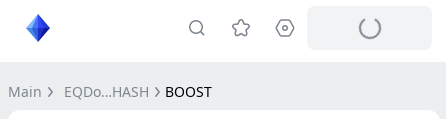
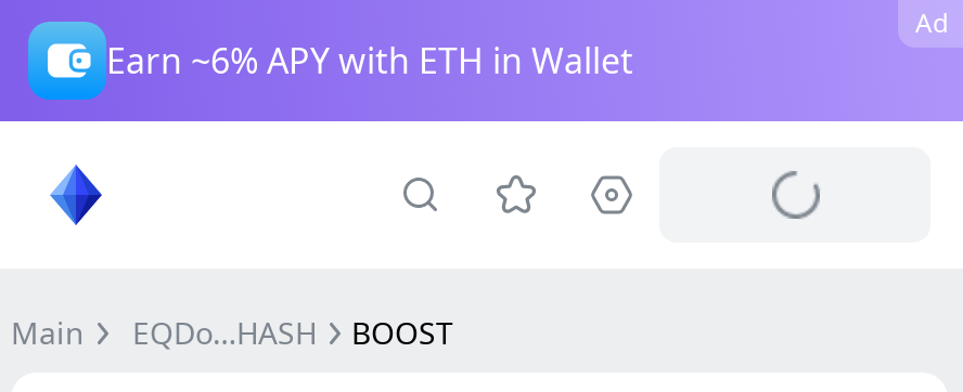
none -> [106,37,633,84] Earn ~6% APY with ETH in Wallet
none -> [915,4,948,41] Ad

